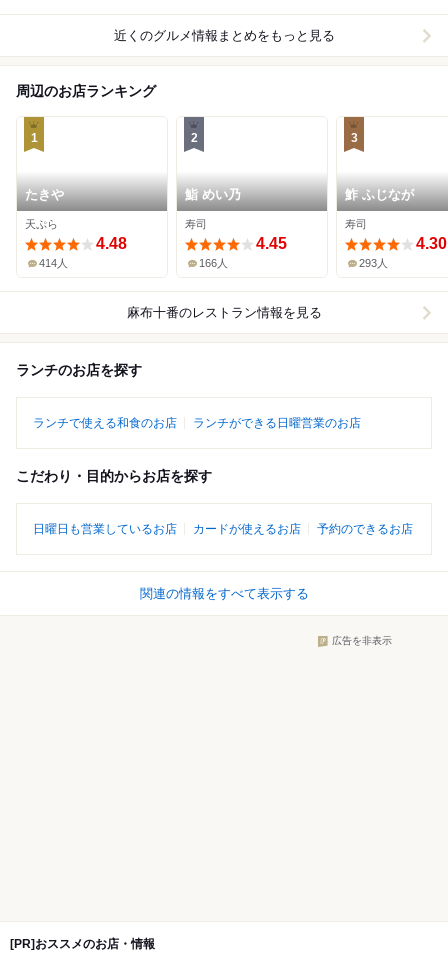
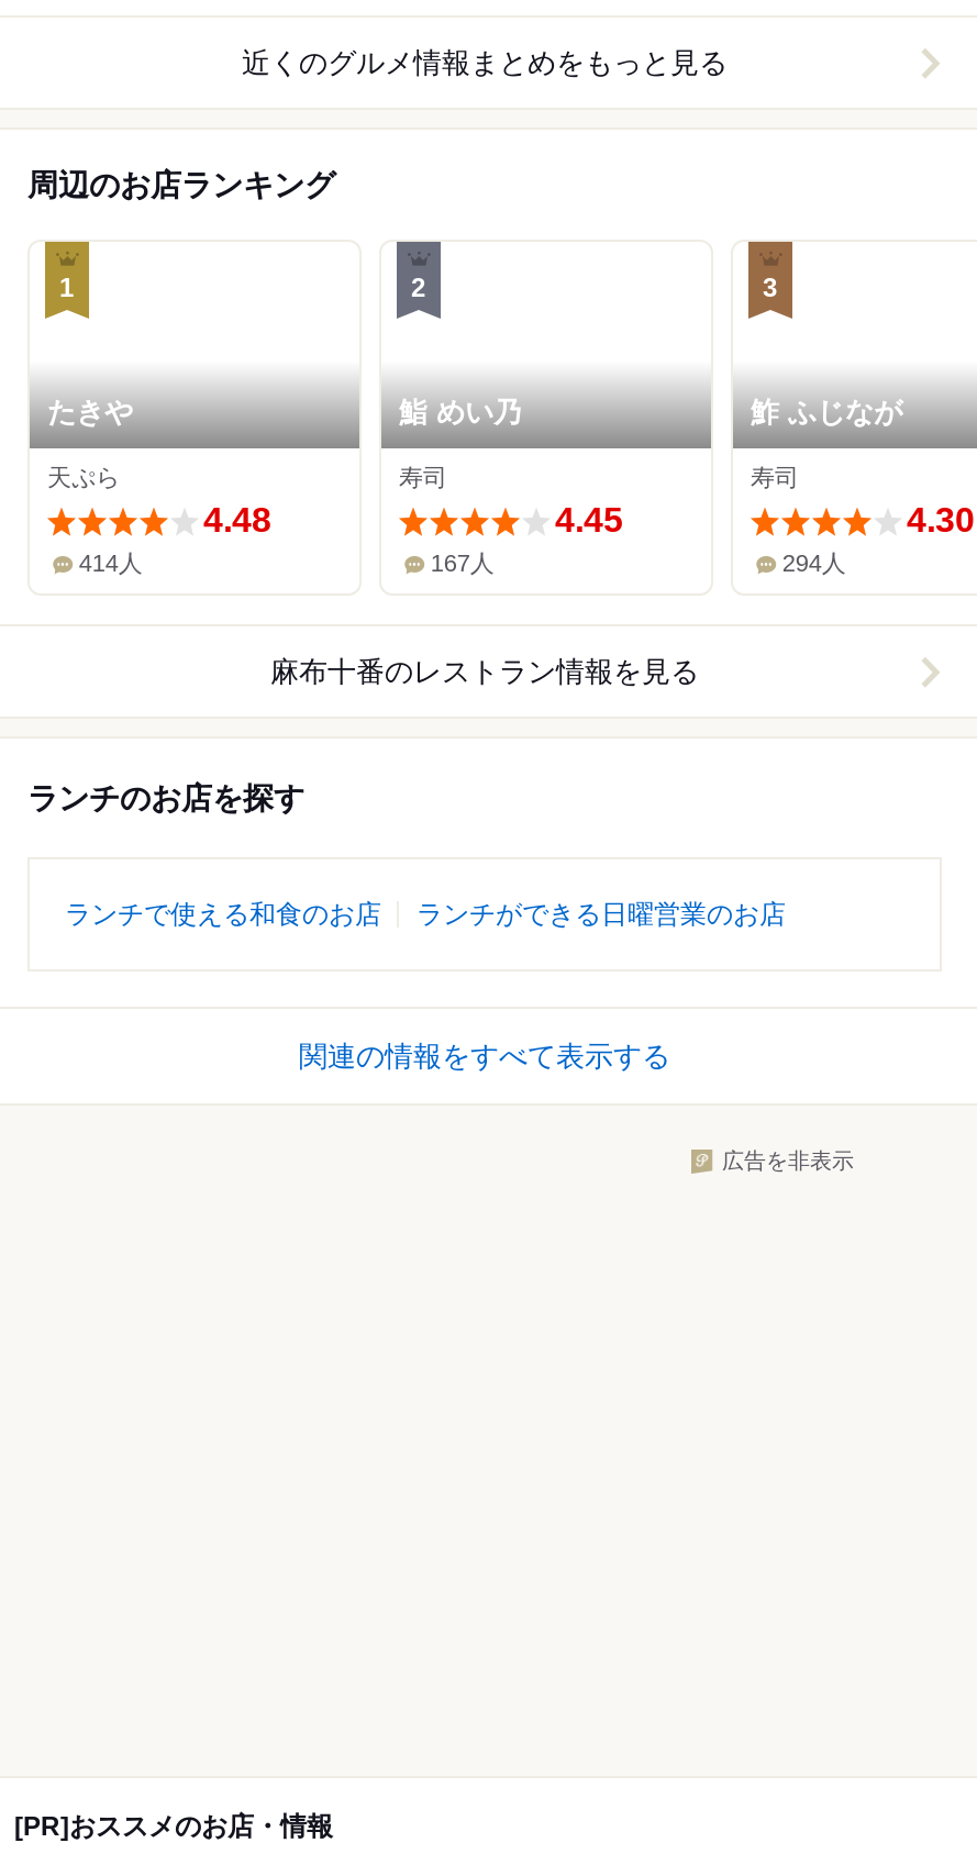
[199,257,228,269] 166人 -> [431,550,494,577] 167人
[359,257,388,269] 293人 -> [782,550,846,577] 294人
[16,468,413,536] こだわり・目的からお店を探す | 日曜日も営業しているお店 | カードが使えるお店 | 予約のできるお店 -> none

